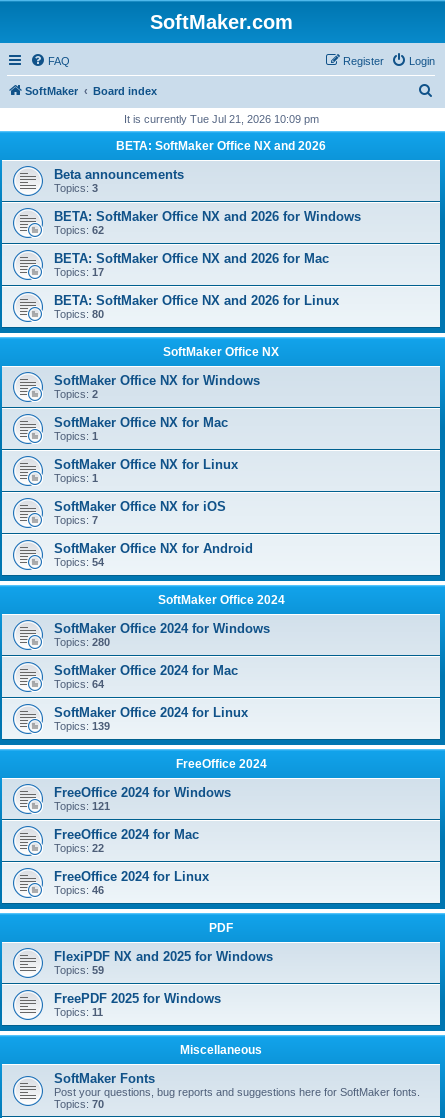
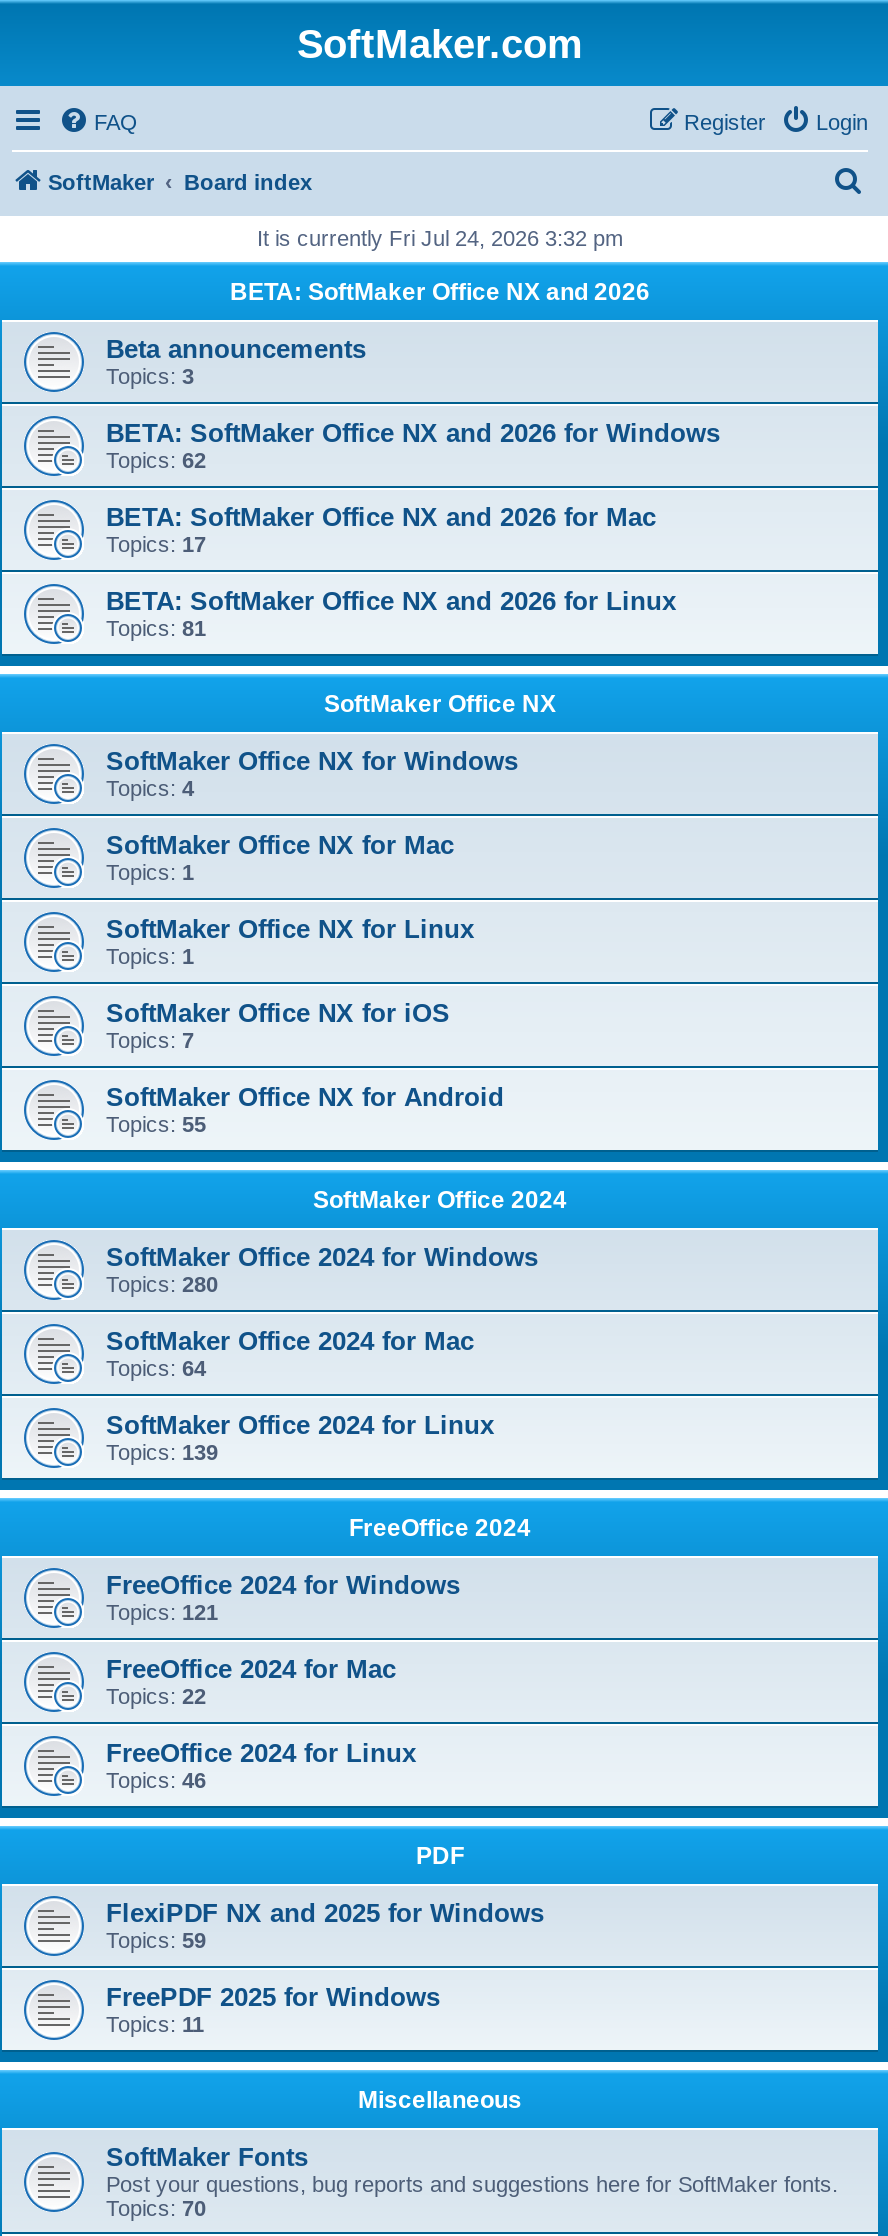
[123,113,318,125] It is currently Tue Jul 21, 2026 10:09 pm -> [257,226,623,250] It is currently Fri Jul 24, 2026 3:32 pm
[54,308,104,320] Topics: 80 -> [106,616,206,640] Topics: 81
[54,388,98,400] Topics: 2 -> [106,776,194,800] Topics: 4
[54,556,104,568] Topics: 54 -> [106,1112,206,1136] Topics: 55

